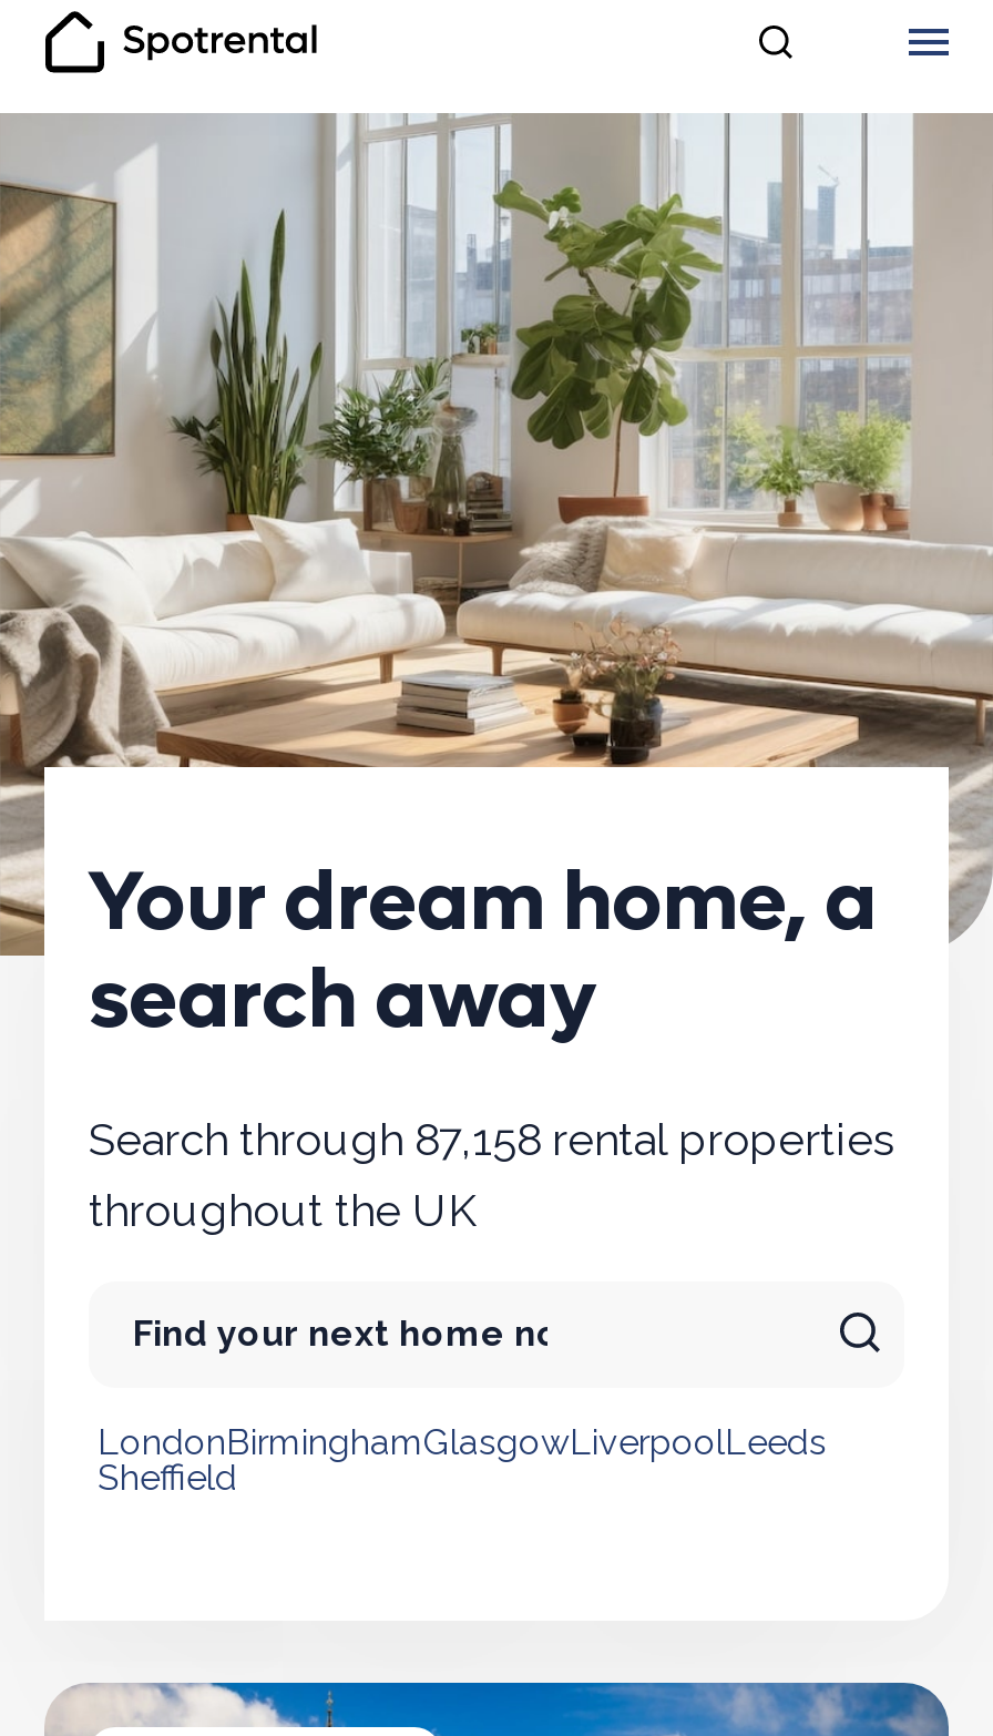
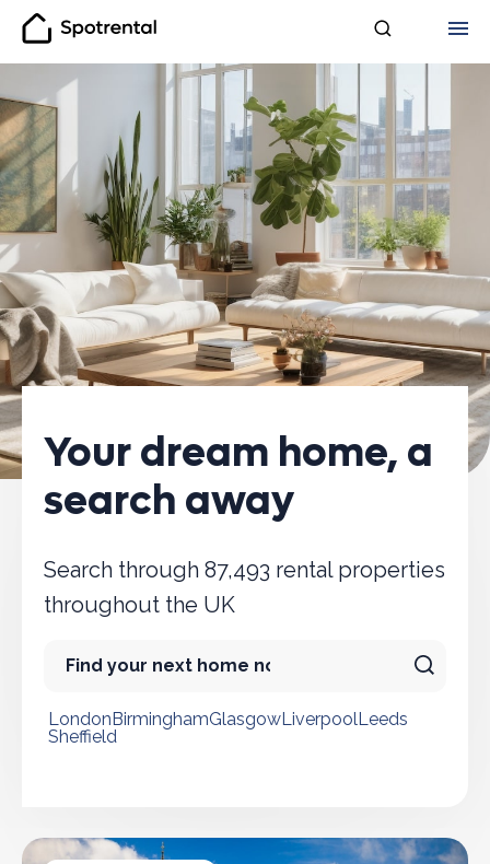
[89,1113,895,1166] Search through 87,158 rental properties -> [44,557,445,583] Search through 87,493 rental properties

